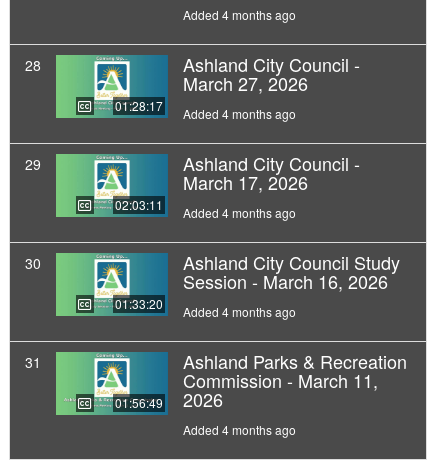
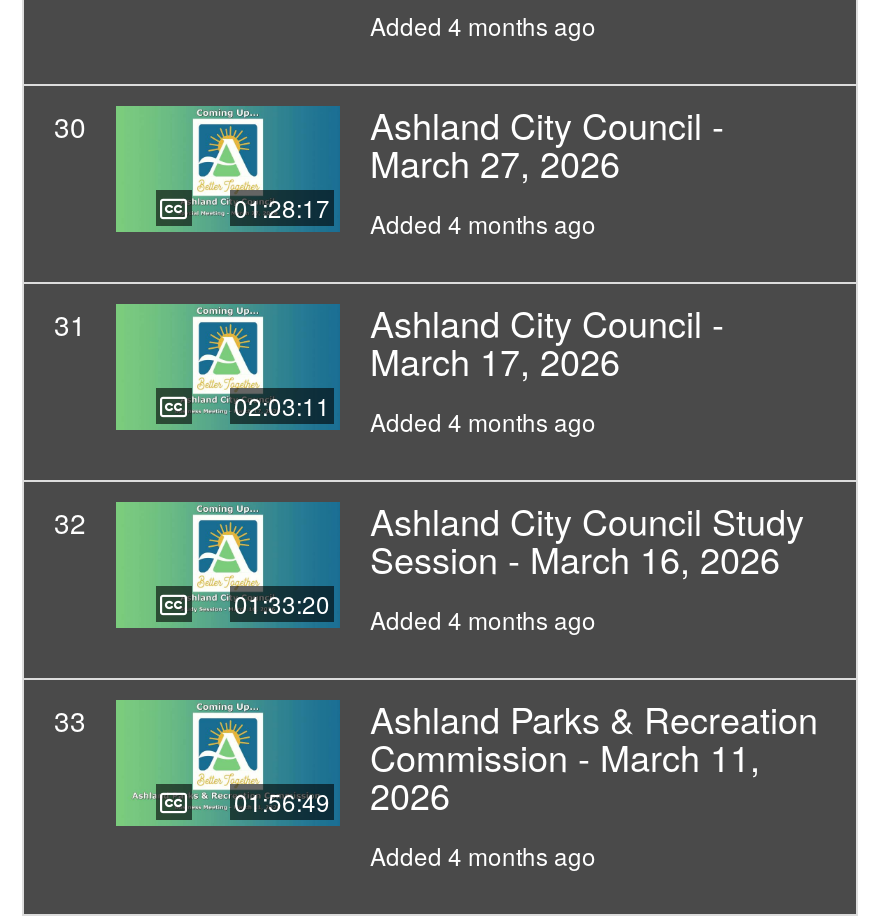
[25,55,41,75] 28 -> [54,107,86,147] 30
[25,154,41,174] 29 -> [54,305,86,345] 31
[25,253,41,273] 30 -> [54,503,86,543] 32
[25,352,41,372] 31 -> [54,701,86,741] 33

